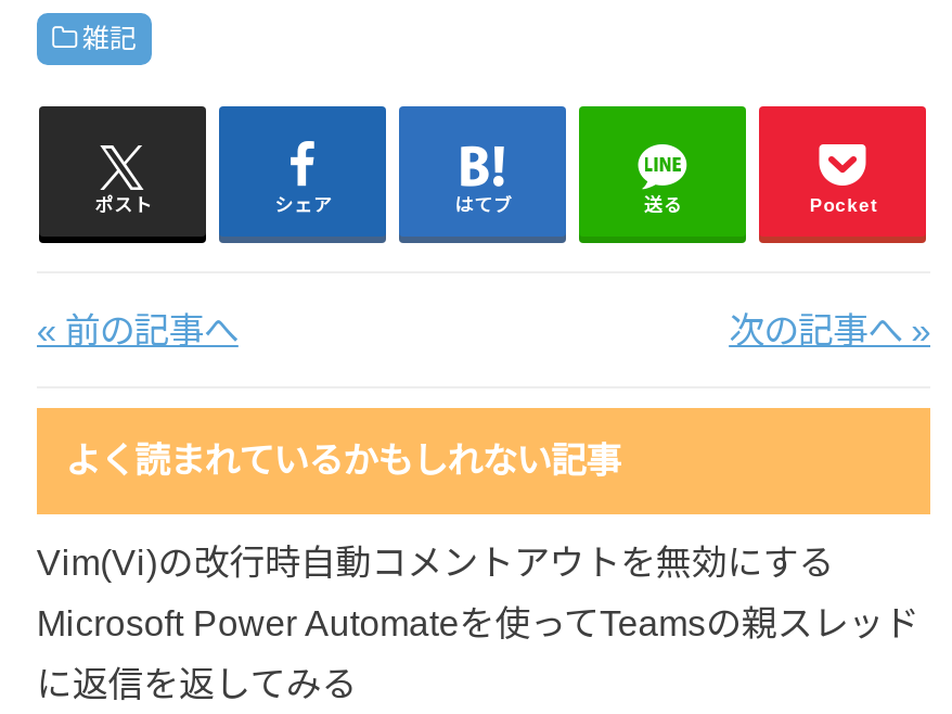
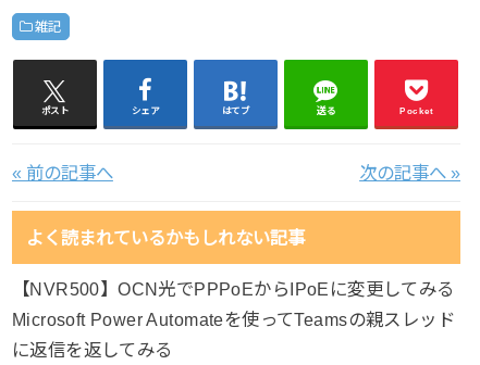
[37,543,834,582] Vim(Vi)の改行時自動コメントアウトを無効にする -> [12,279,455,298] 【NVR500】OCN光でPPPoEからIPoEに変更してみる

